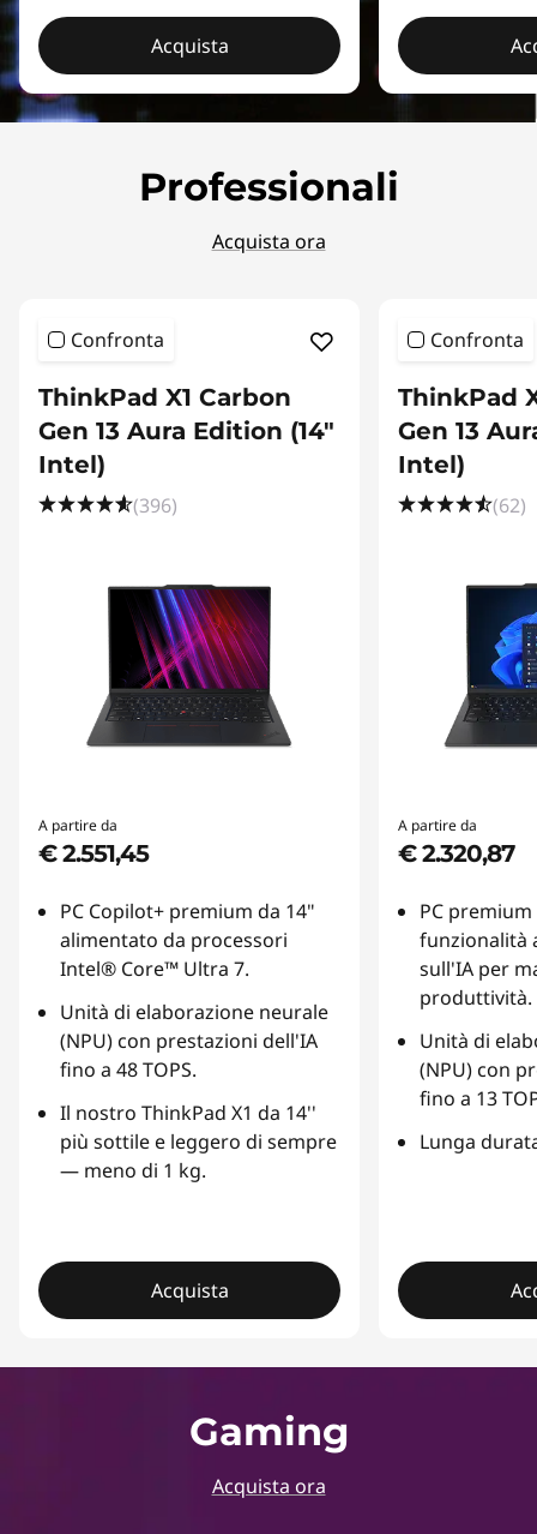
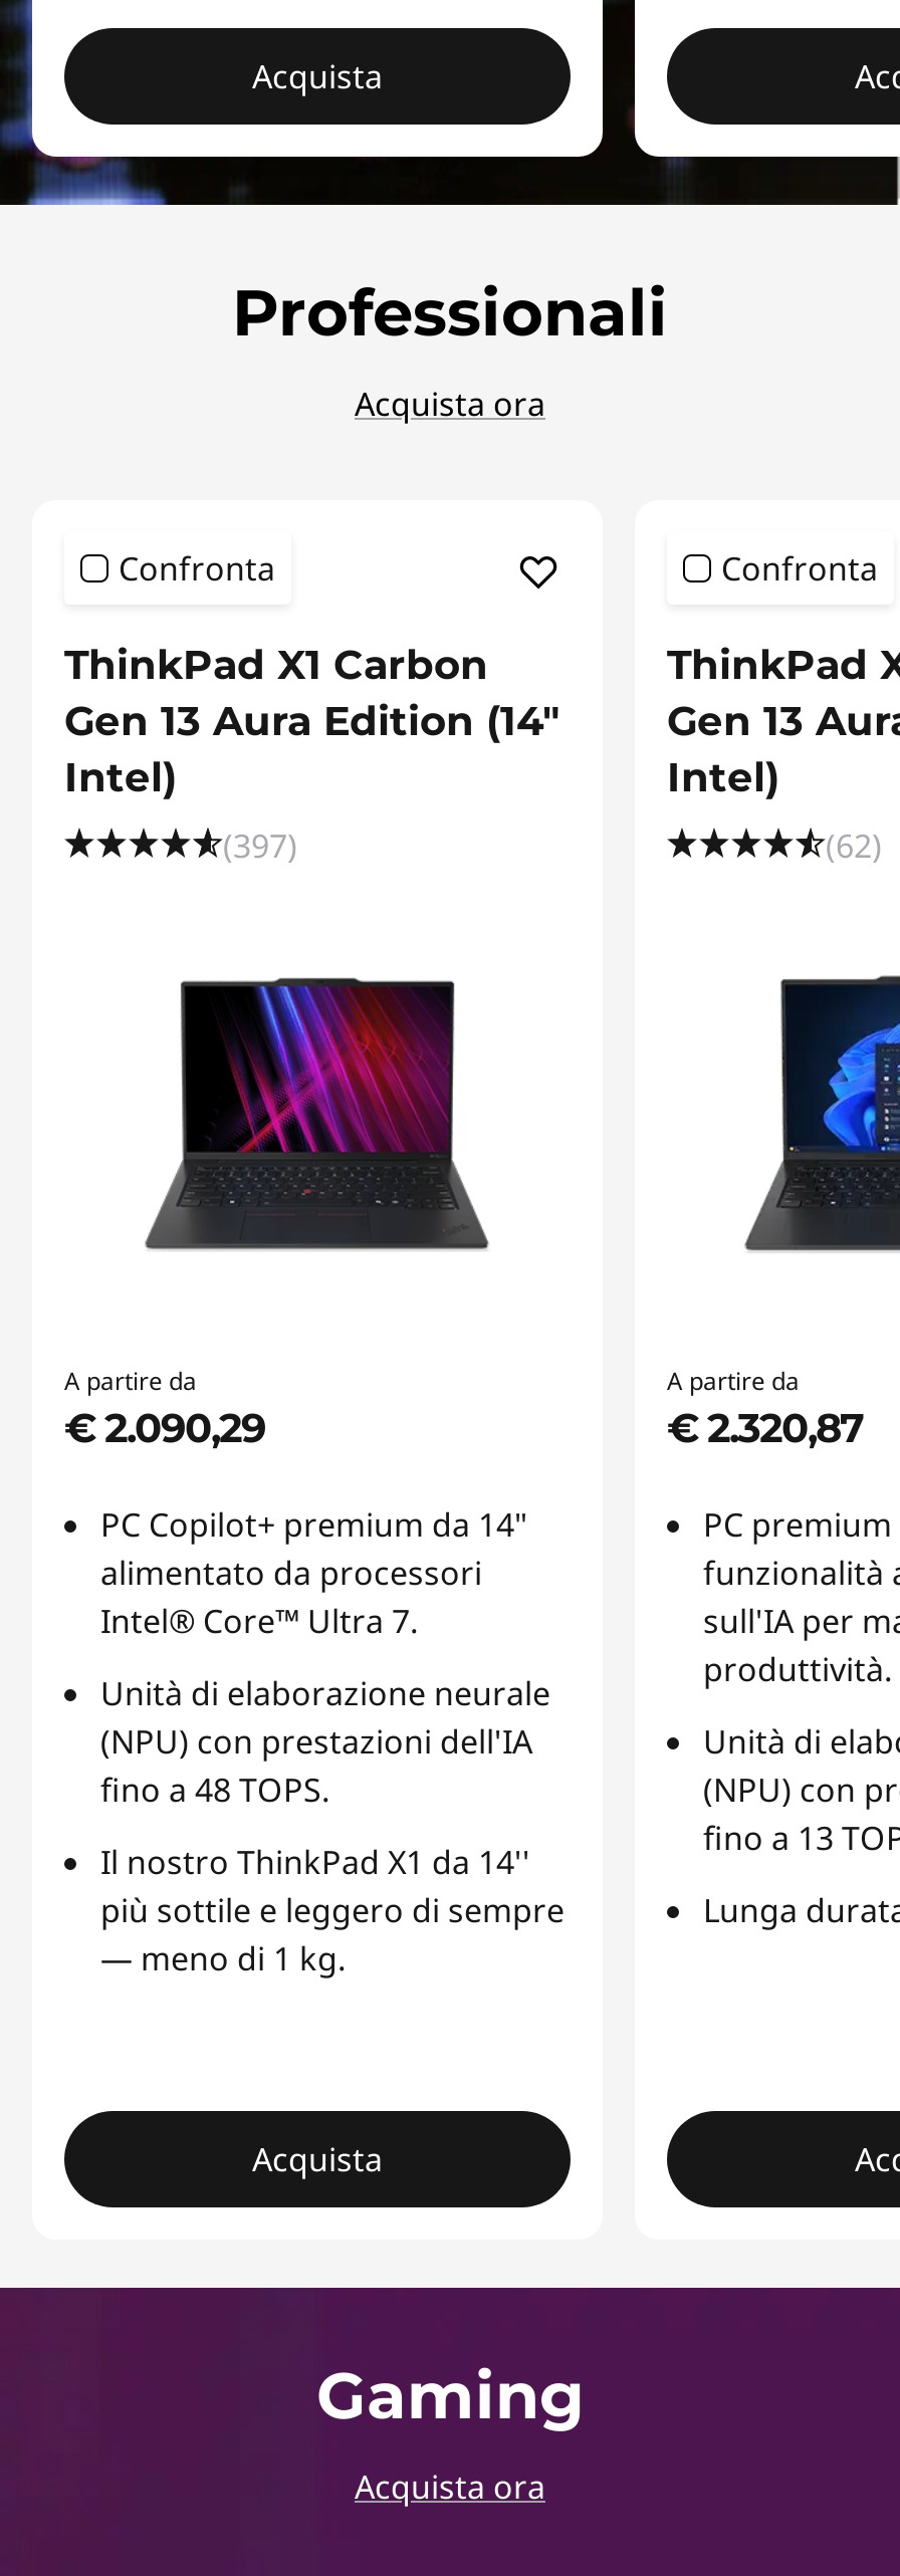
[133,492,177,519] (396) -> [223,824,297,868] (397)
[38,839,149,868] € 2.551,45 -> [64,1404,265,1452] € 2.090,29

